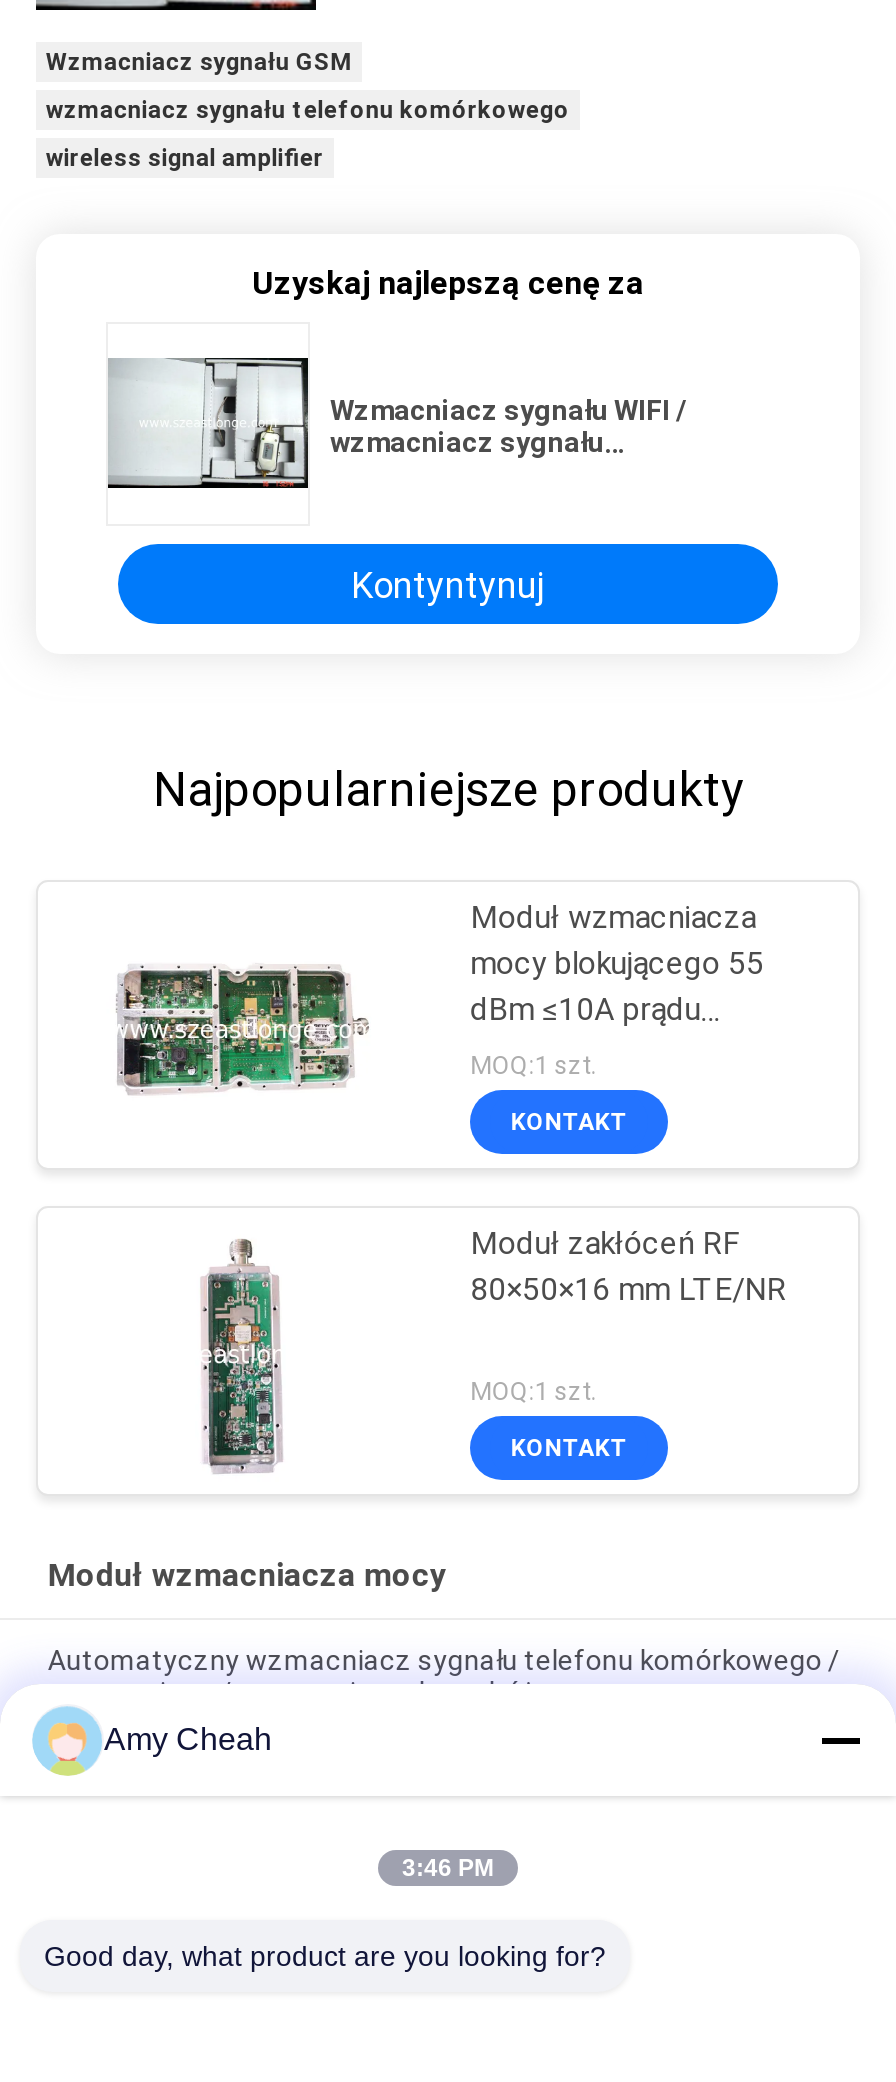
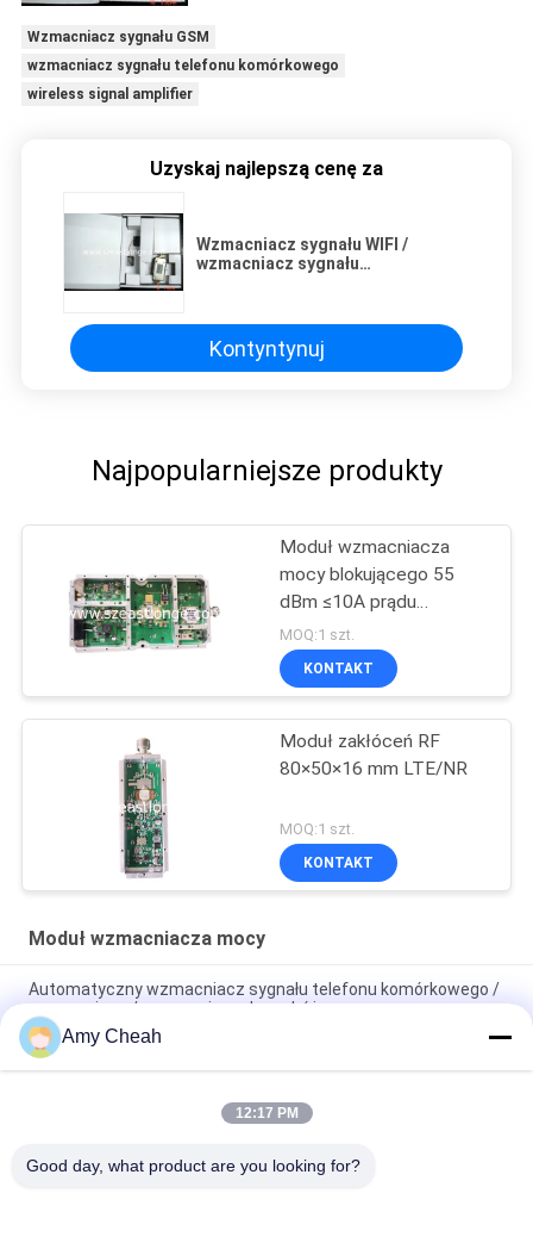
[402,1854,494,1882] 3:46 PM -> [235,1105,298,1121] 12:17 PM

